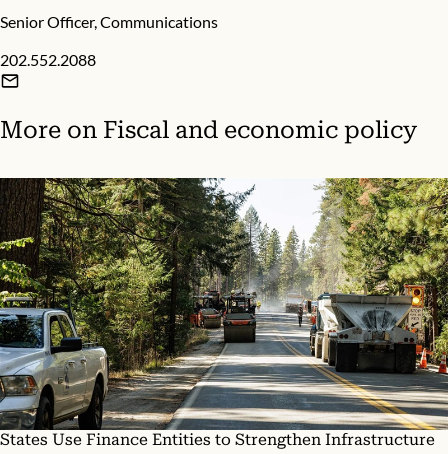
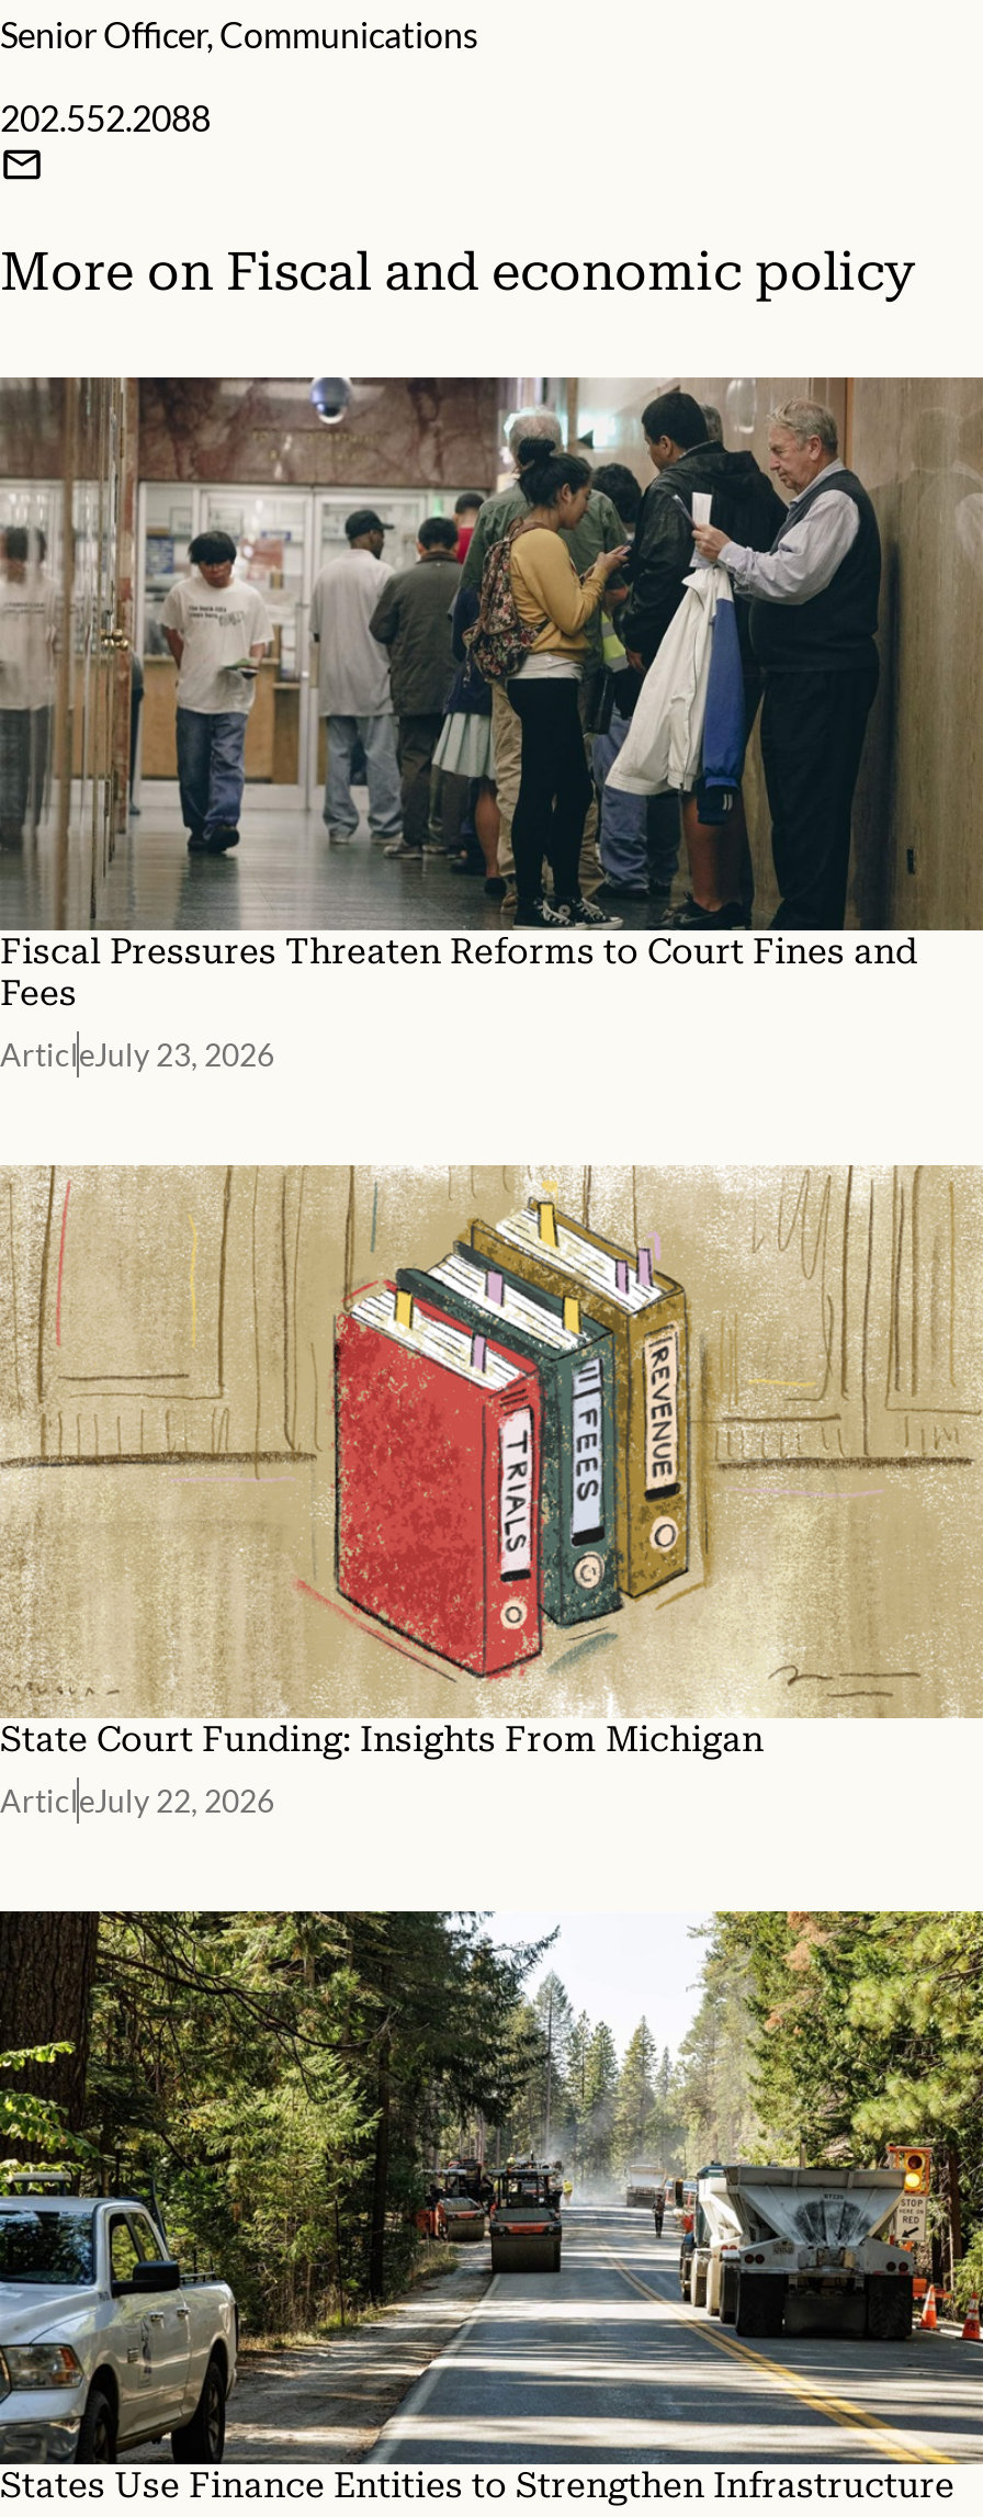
none -> [0,375,976,1072] [image] | Fiscal Pressures Threaten Reforms to Court Fines and | Fees | ArticleJuly 23, 2026
none -> [0,1163,976,1818] [image] | State Court Funding: Insights From Michigan | ArticleJuly 22, 2026

